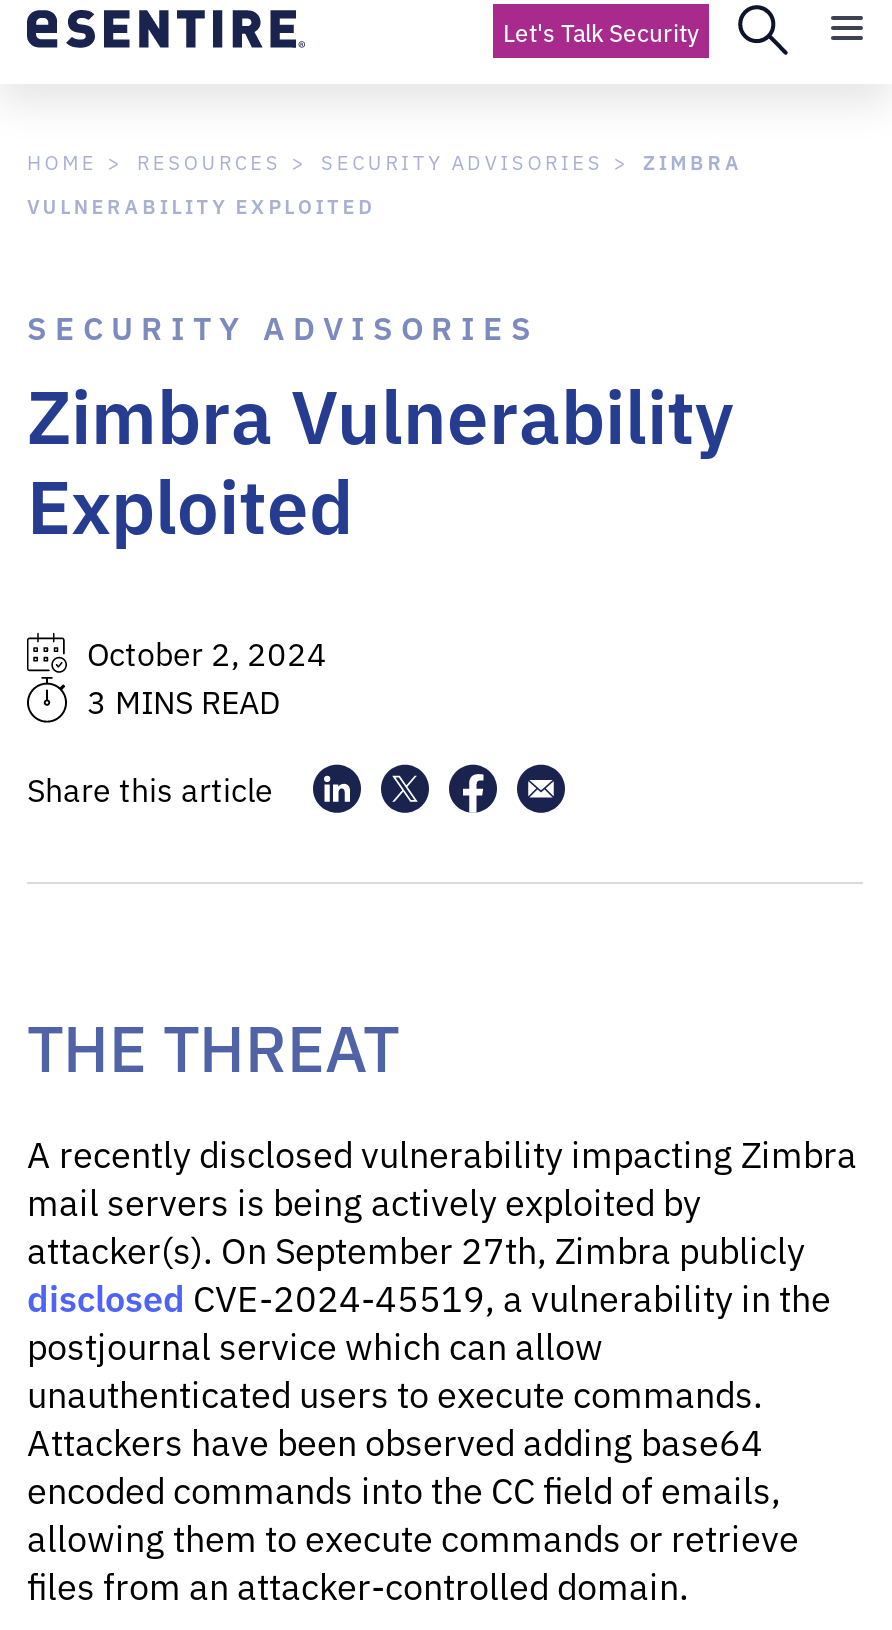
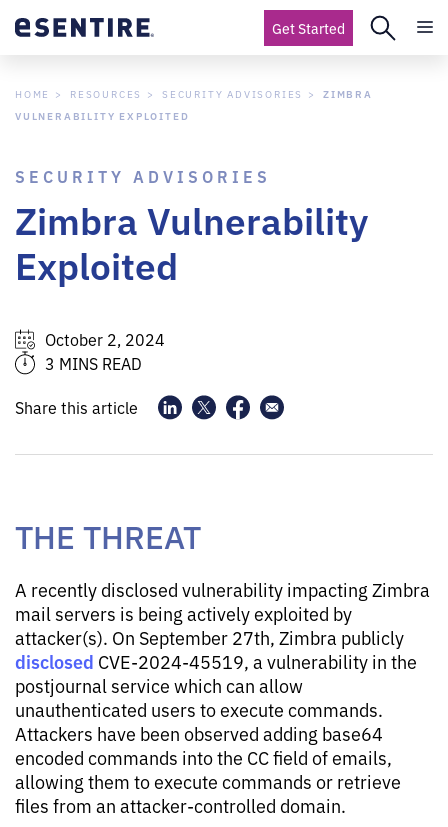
[503,14,699,48] Let's Talk Security -> [272,18,345,38] Get Started

